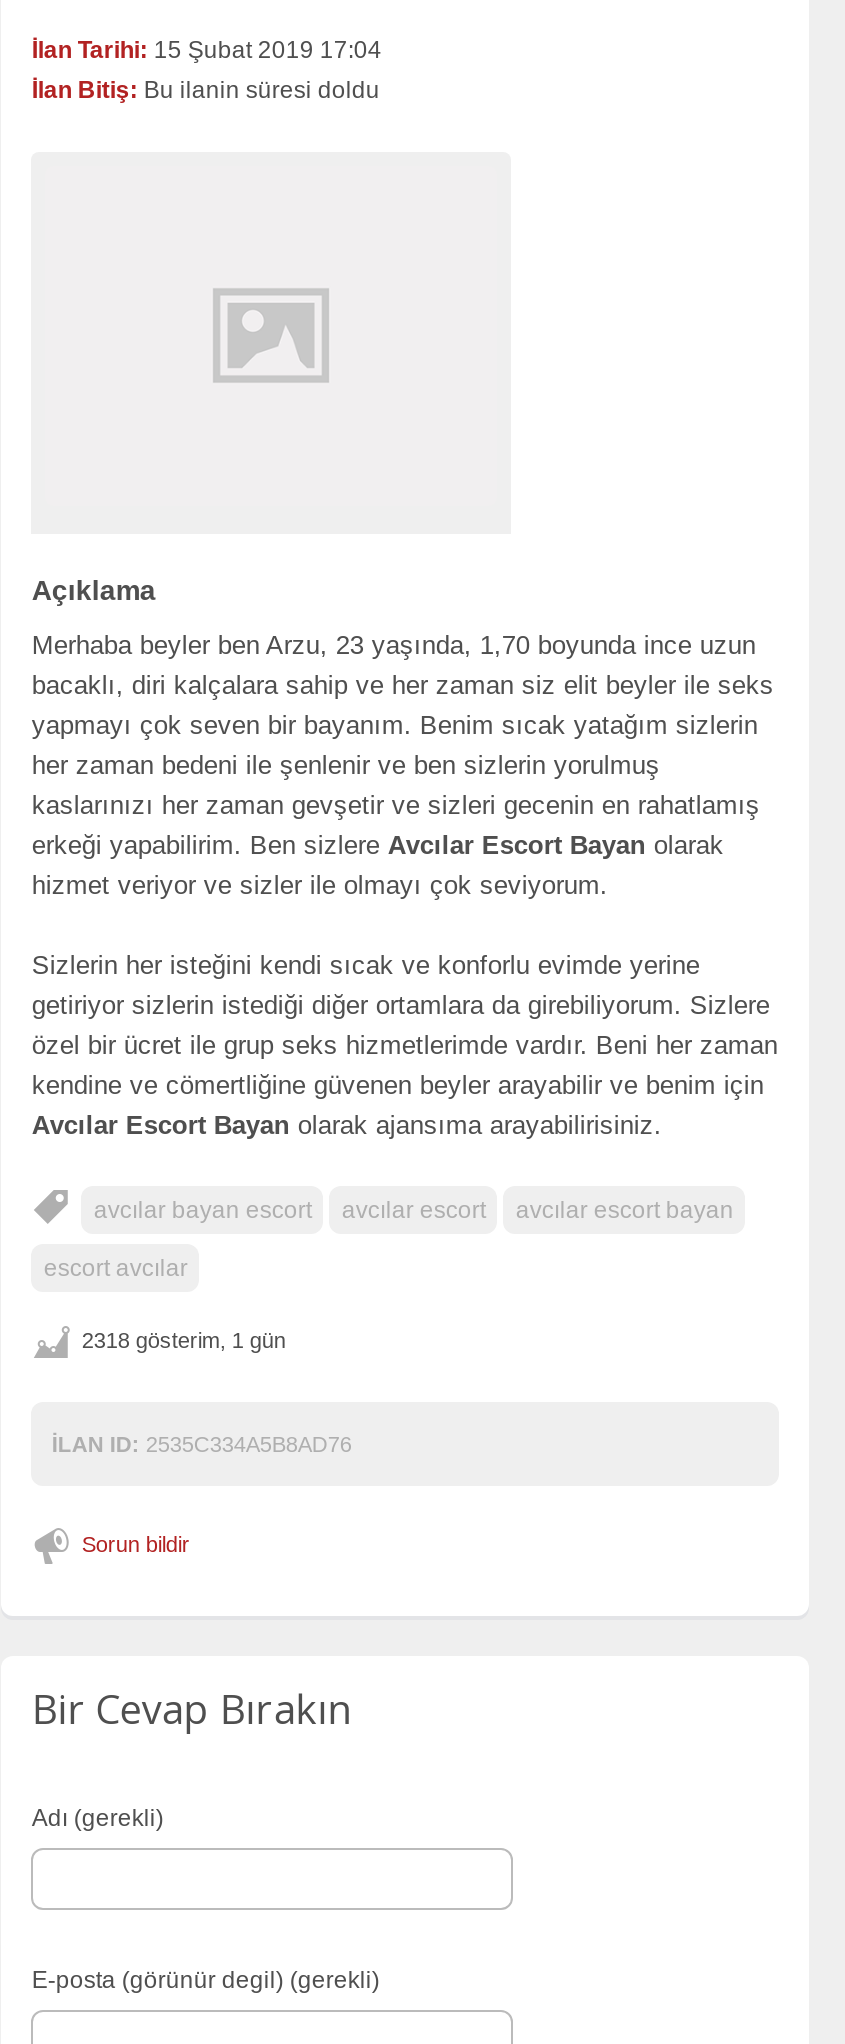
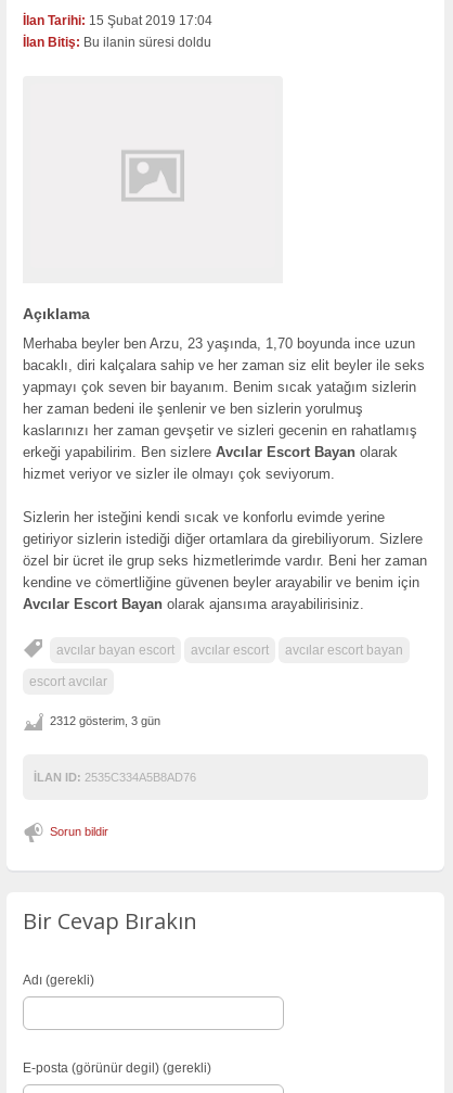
[82,1327,286,1351] 2318 gösterim, 1 gün -> [50,714,161,727] 2312 gösterim, 3 gün

